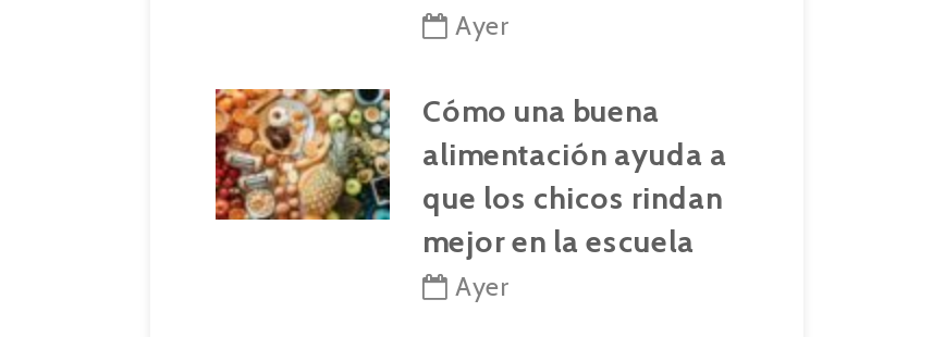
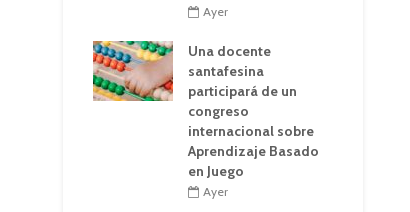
[213,87,727,260] [image] | Cómo una buena | alimentación ayuda a | que los chicos rindan | mejor en la escuela -> [92,40,319,180] [image] | Una docente | santafesina | participará de un | congreso | internacional sobre | Aprendizaje Basado | en Juego

